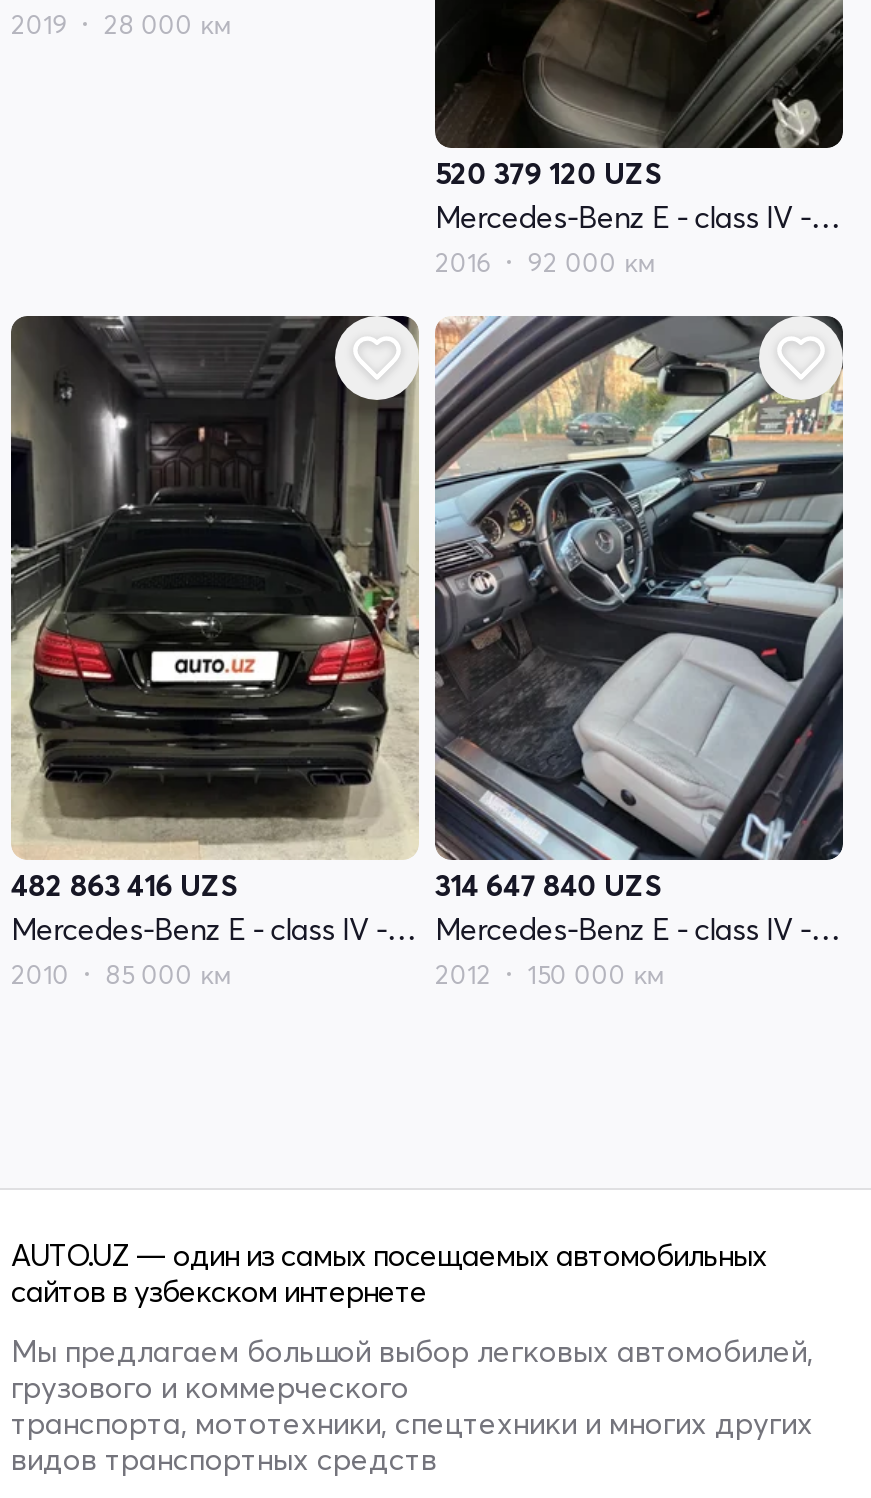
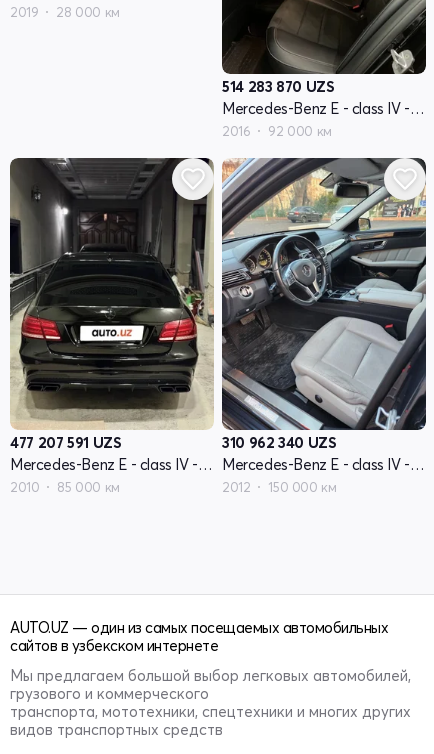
[435,154,662,192] 520 379 120 UZS -> [222,77,334,96] 514 283 870 UZS
[11,866,238,904] 482 863 416 UZS -> [10,433,121,452] 477 207 591 UZS
[435,866,662,904] 314 647 840 UZS -> [222,433,336,452] 310 962 340 UZS

